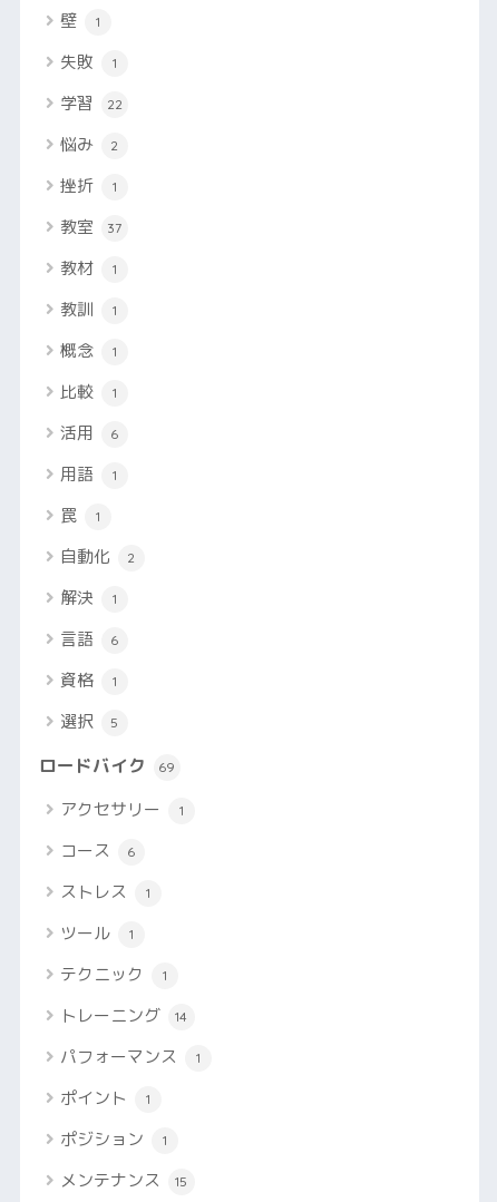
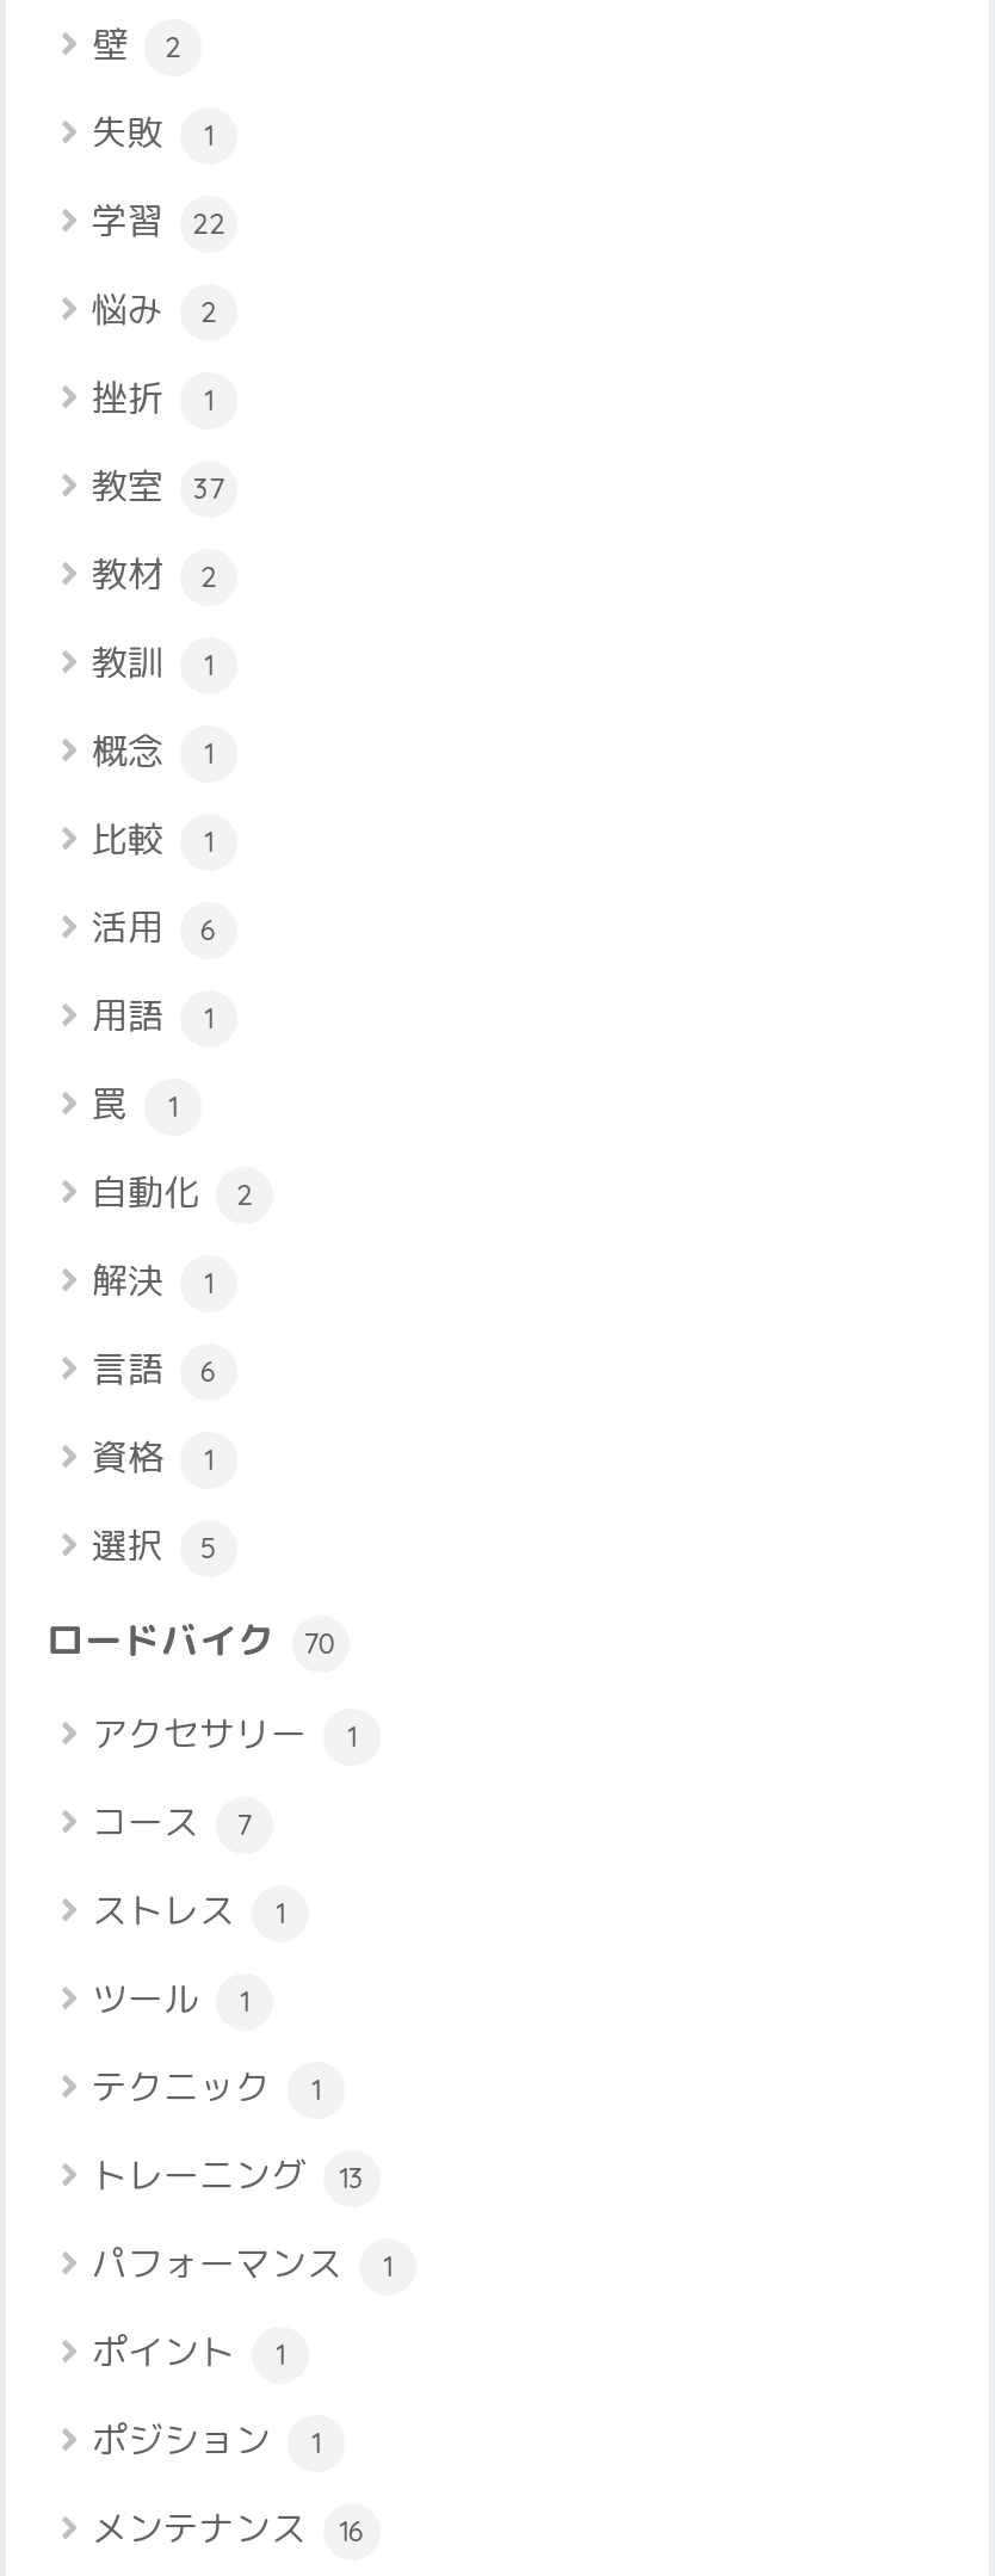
[60,9,100,33] 壁 1 -> [92,19,181,69] 壁 2
[60,257,117,280] 教材 1 -> [92,549,217,599] 教材 2
[39,754,175,778] ロードバイク 69 -> [46,1613,337,1665] ロードバイク 70
[60,839,135,863] コース 6 -> [92,1797,251,1847] コース 7
[60,1004,188,1028] トレーニング 14 -> [92,2150,365,2200] トレーニング 13
[60,1169,188,1192] メンテナンス 15 -> [92,2503,365,2553] メンテナンス 16

